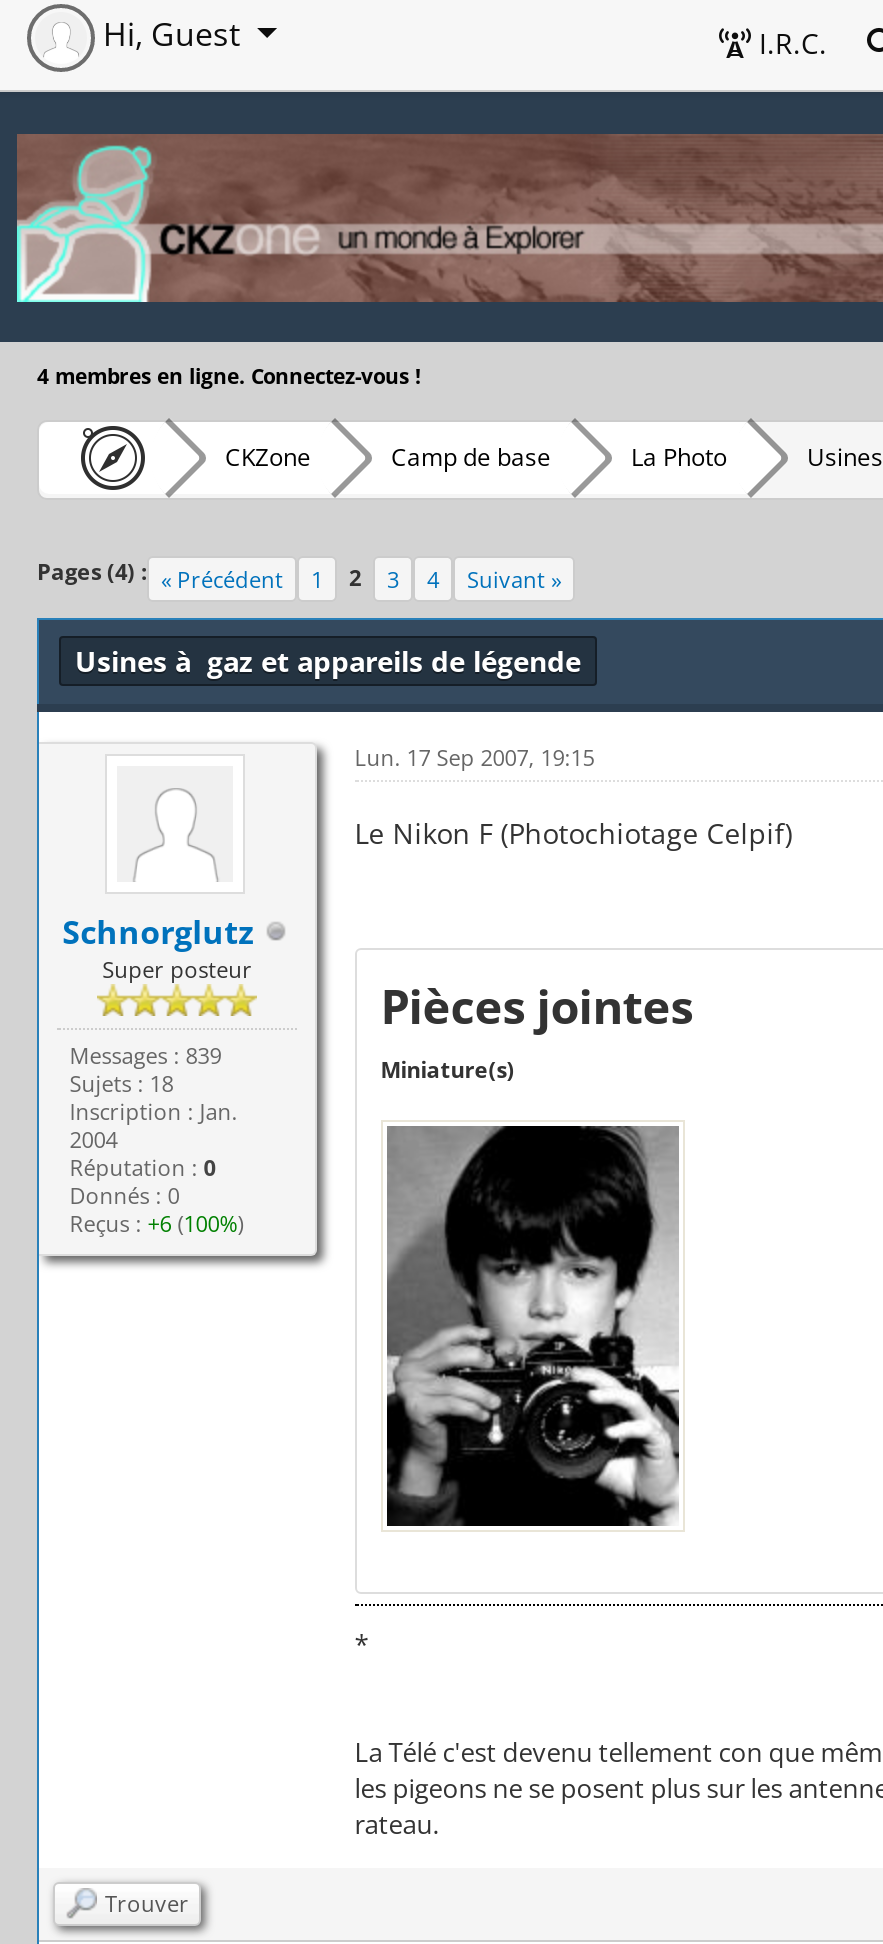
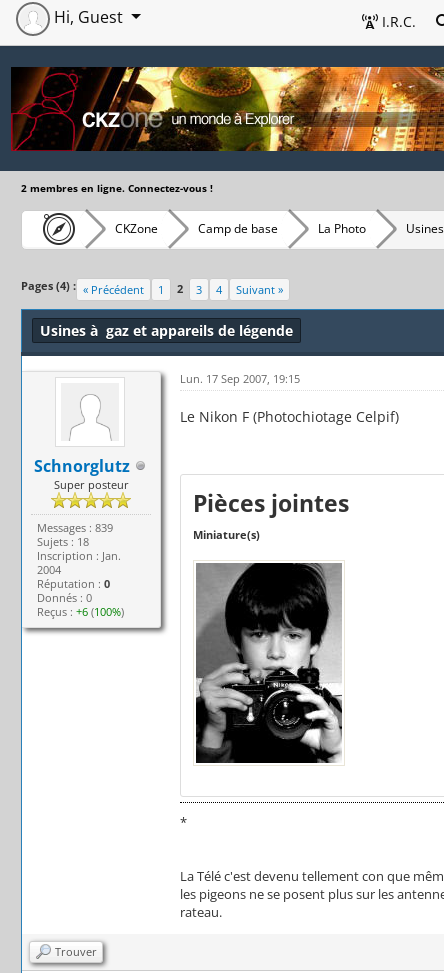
[15,134,877,389] [image] | 4 membres en ligne. Connectez-vous ! -> [10,66,441,195] [image] | 2 membres en ligne. Connectez-vous !

